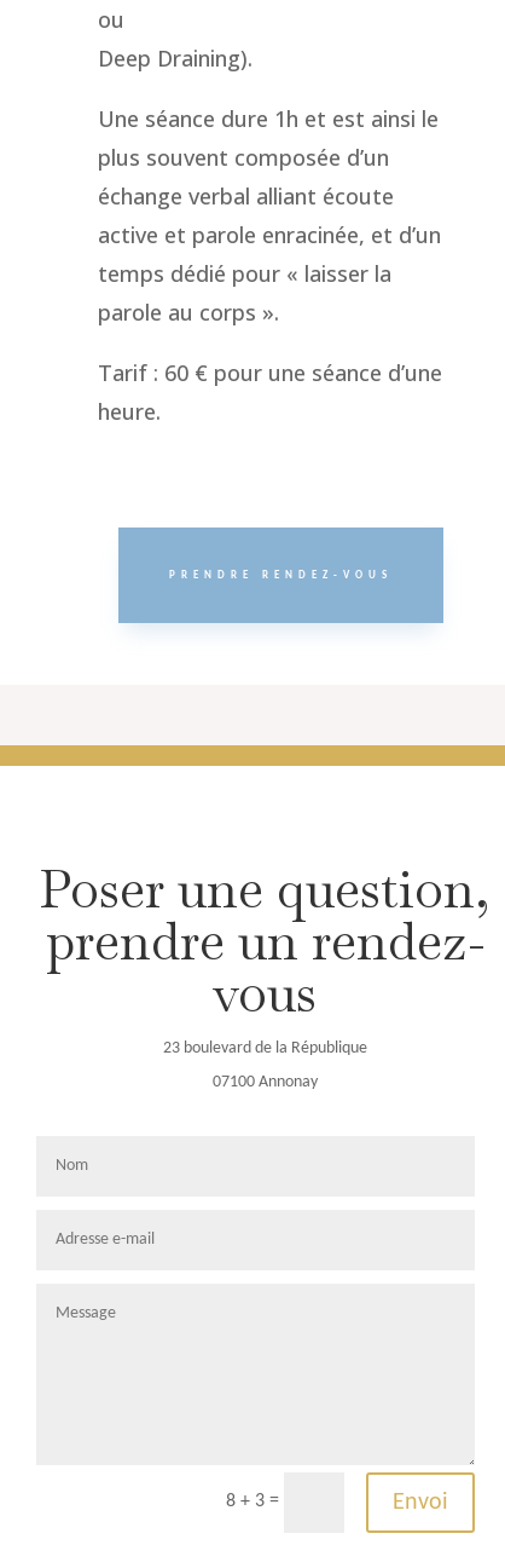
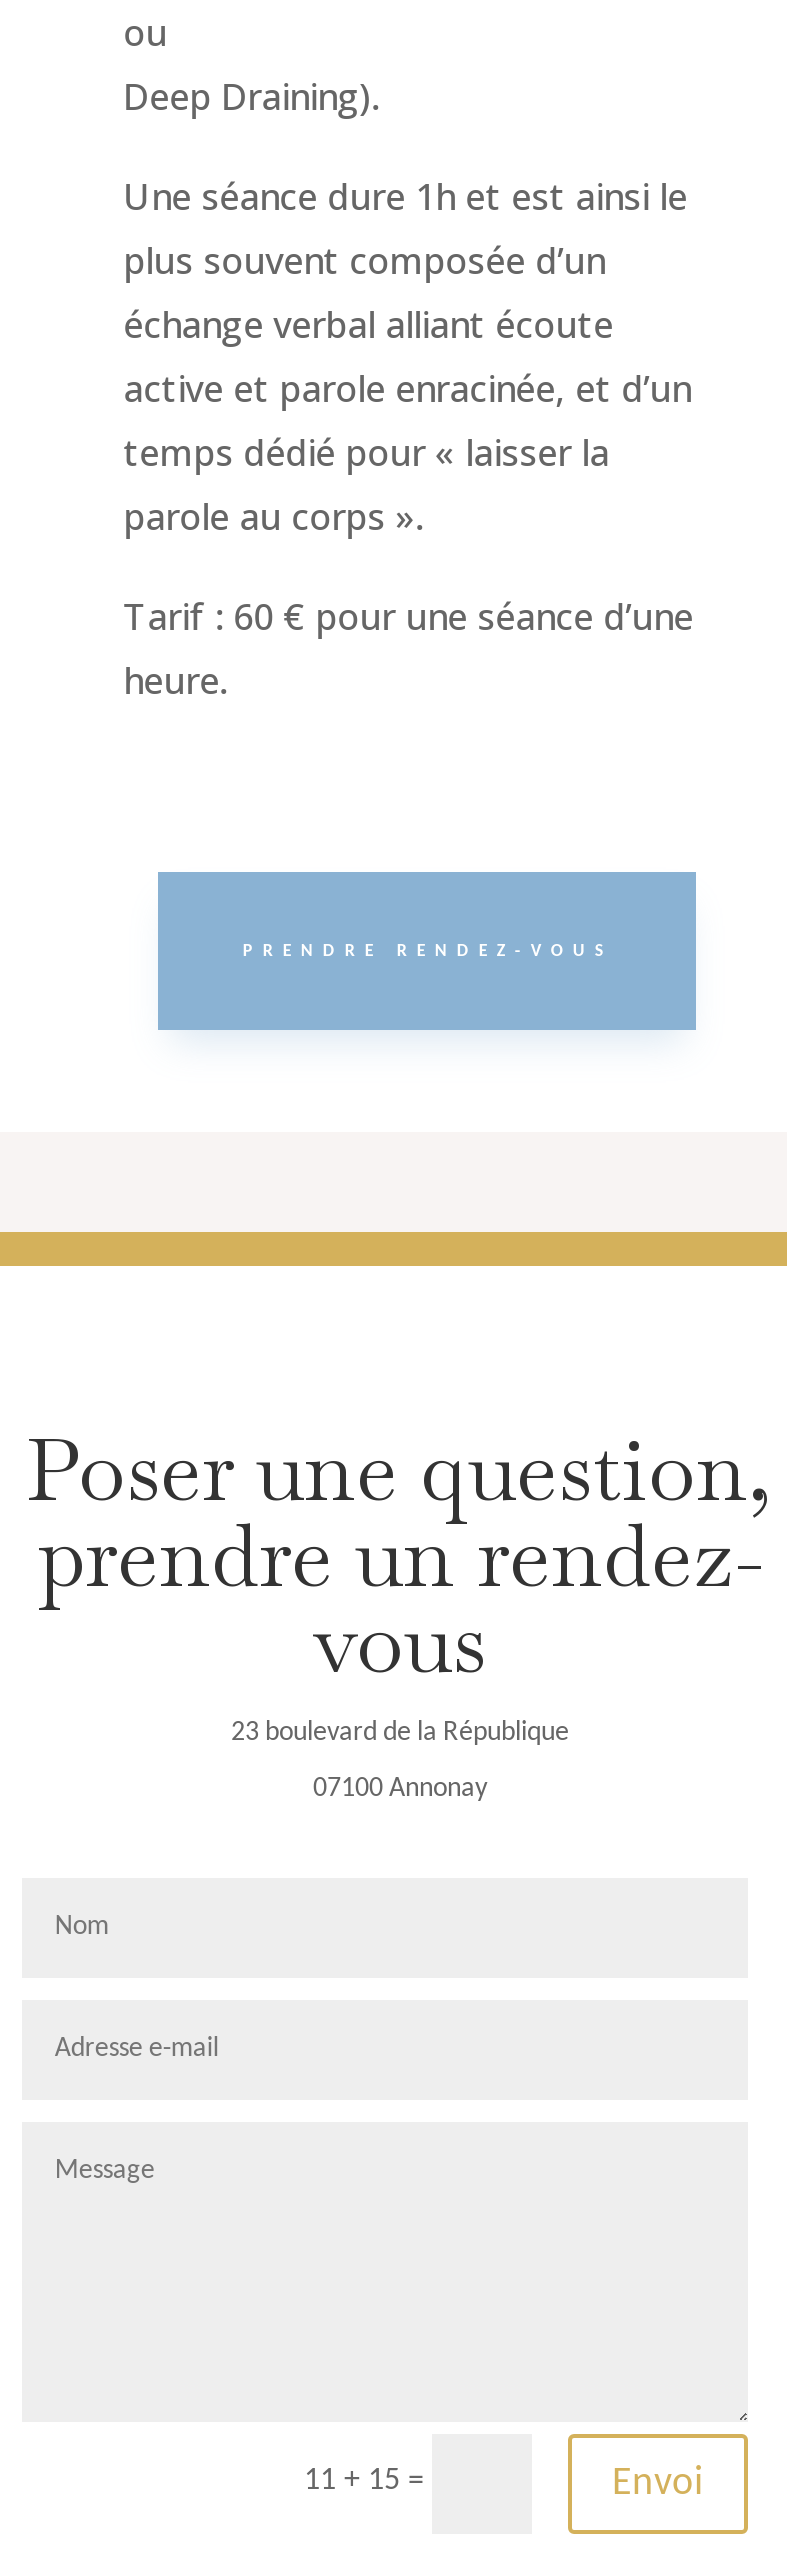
[226,1491,284,1511] 8 + 3 = -> [304,2465,432,2498] 11 + 15 =

